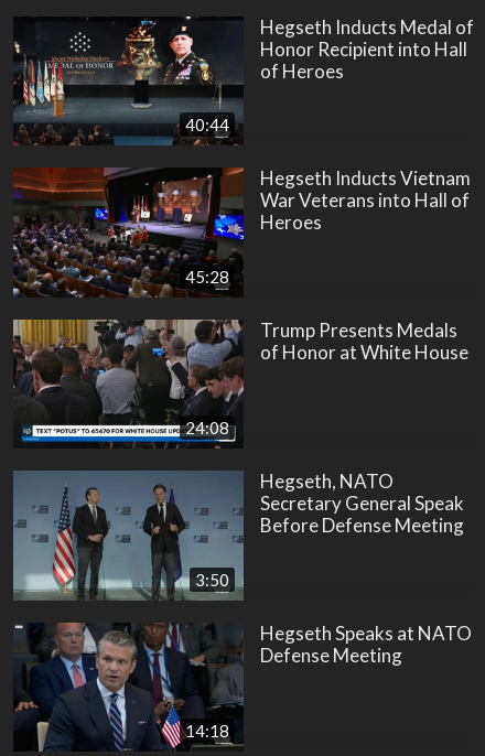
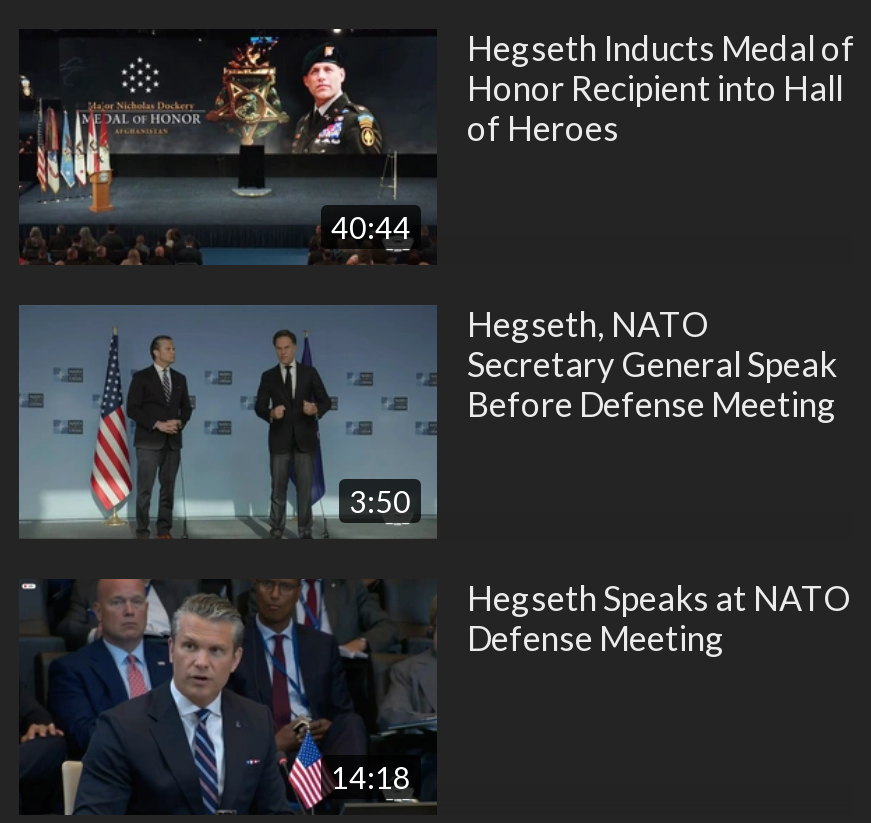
[13,168,245,298] [image] | 45:28 -> none
[260,167,471,234] Hegseth Inducts Vietnam | War Veterans into Hall of | Heroes -> none
[12,318,244,449] [image] | 24:08 -> none
[260,318,468,363] Trump Presents Medals | of Honor at White House -> none

